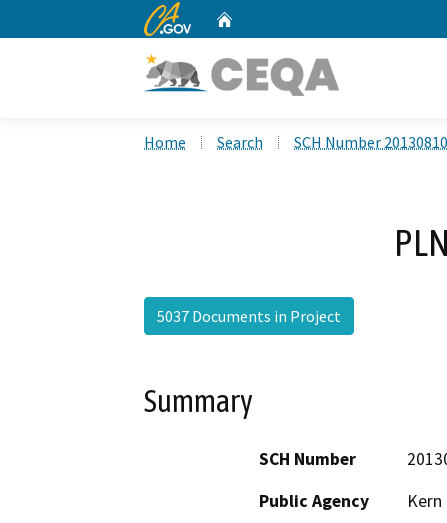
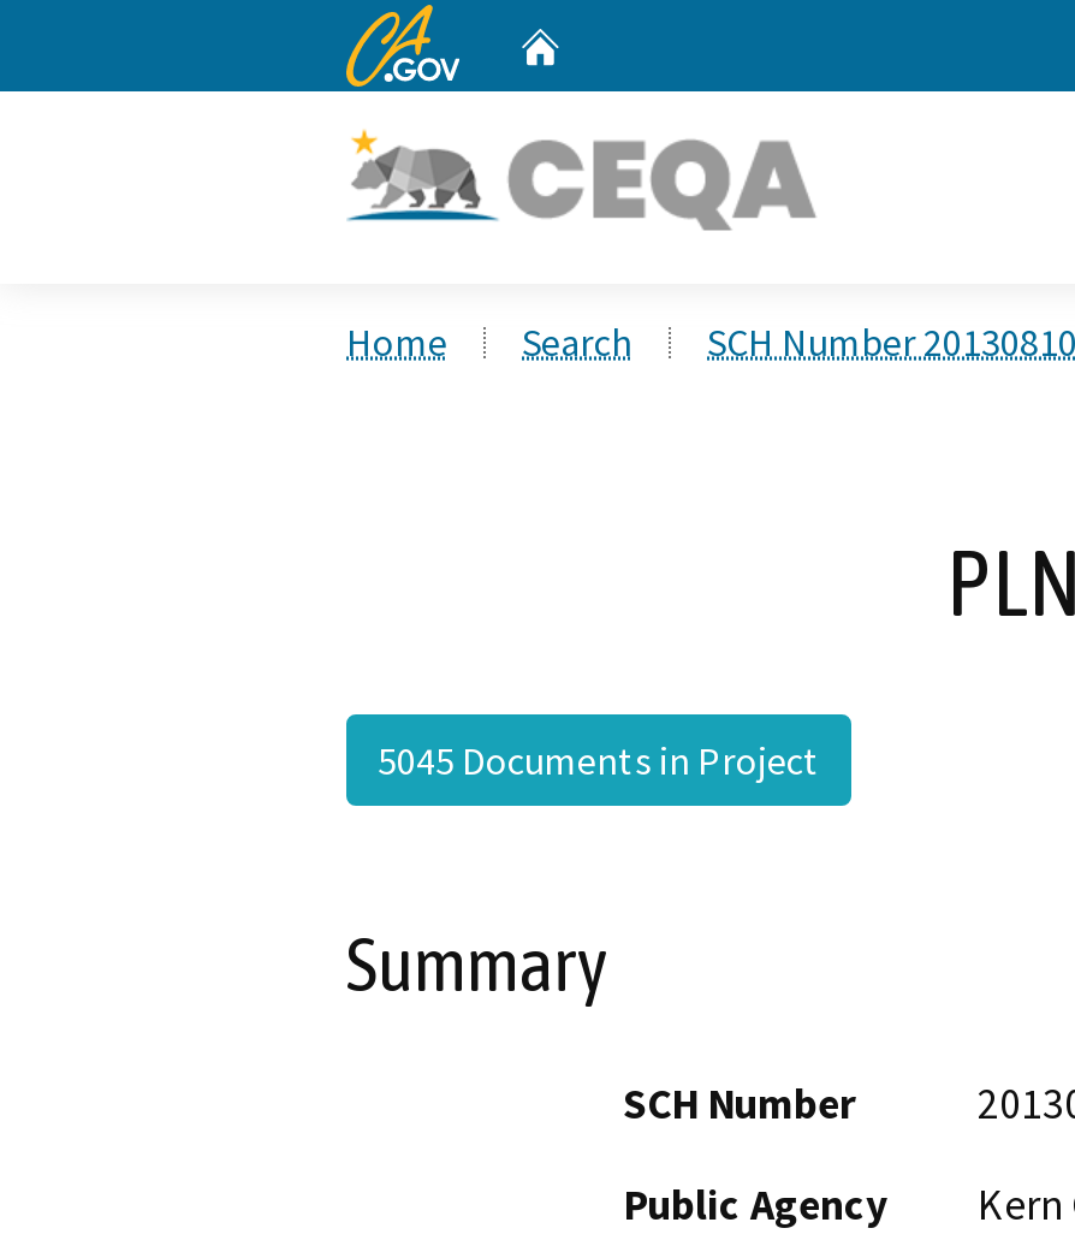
[157,306,341,326] 5037 Documents in Project -> [378,735,820,783] 5045 Documents in Project

